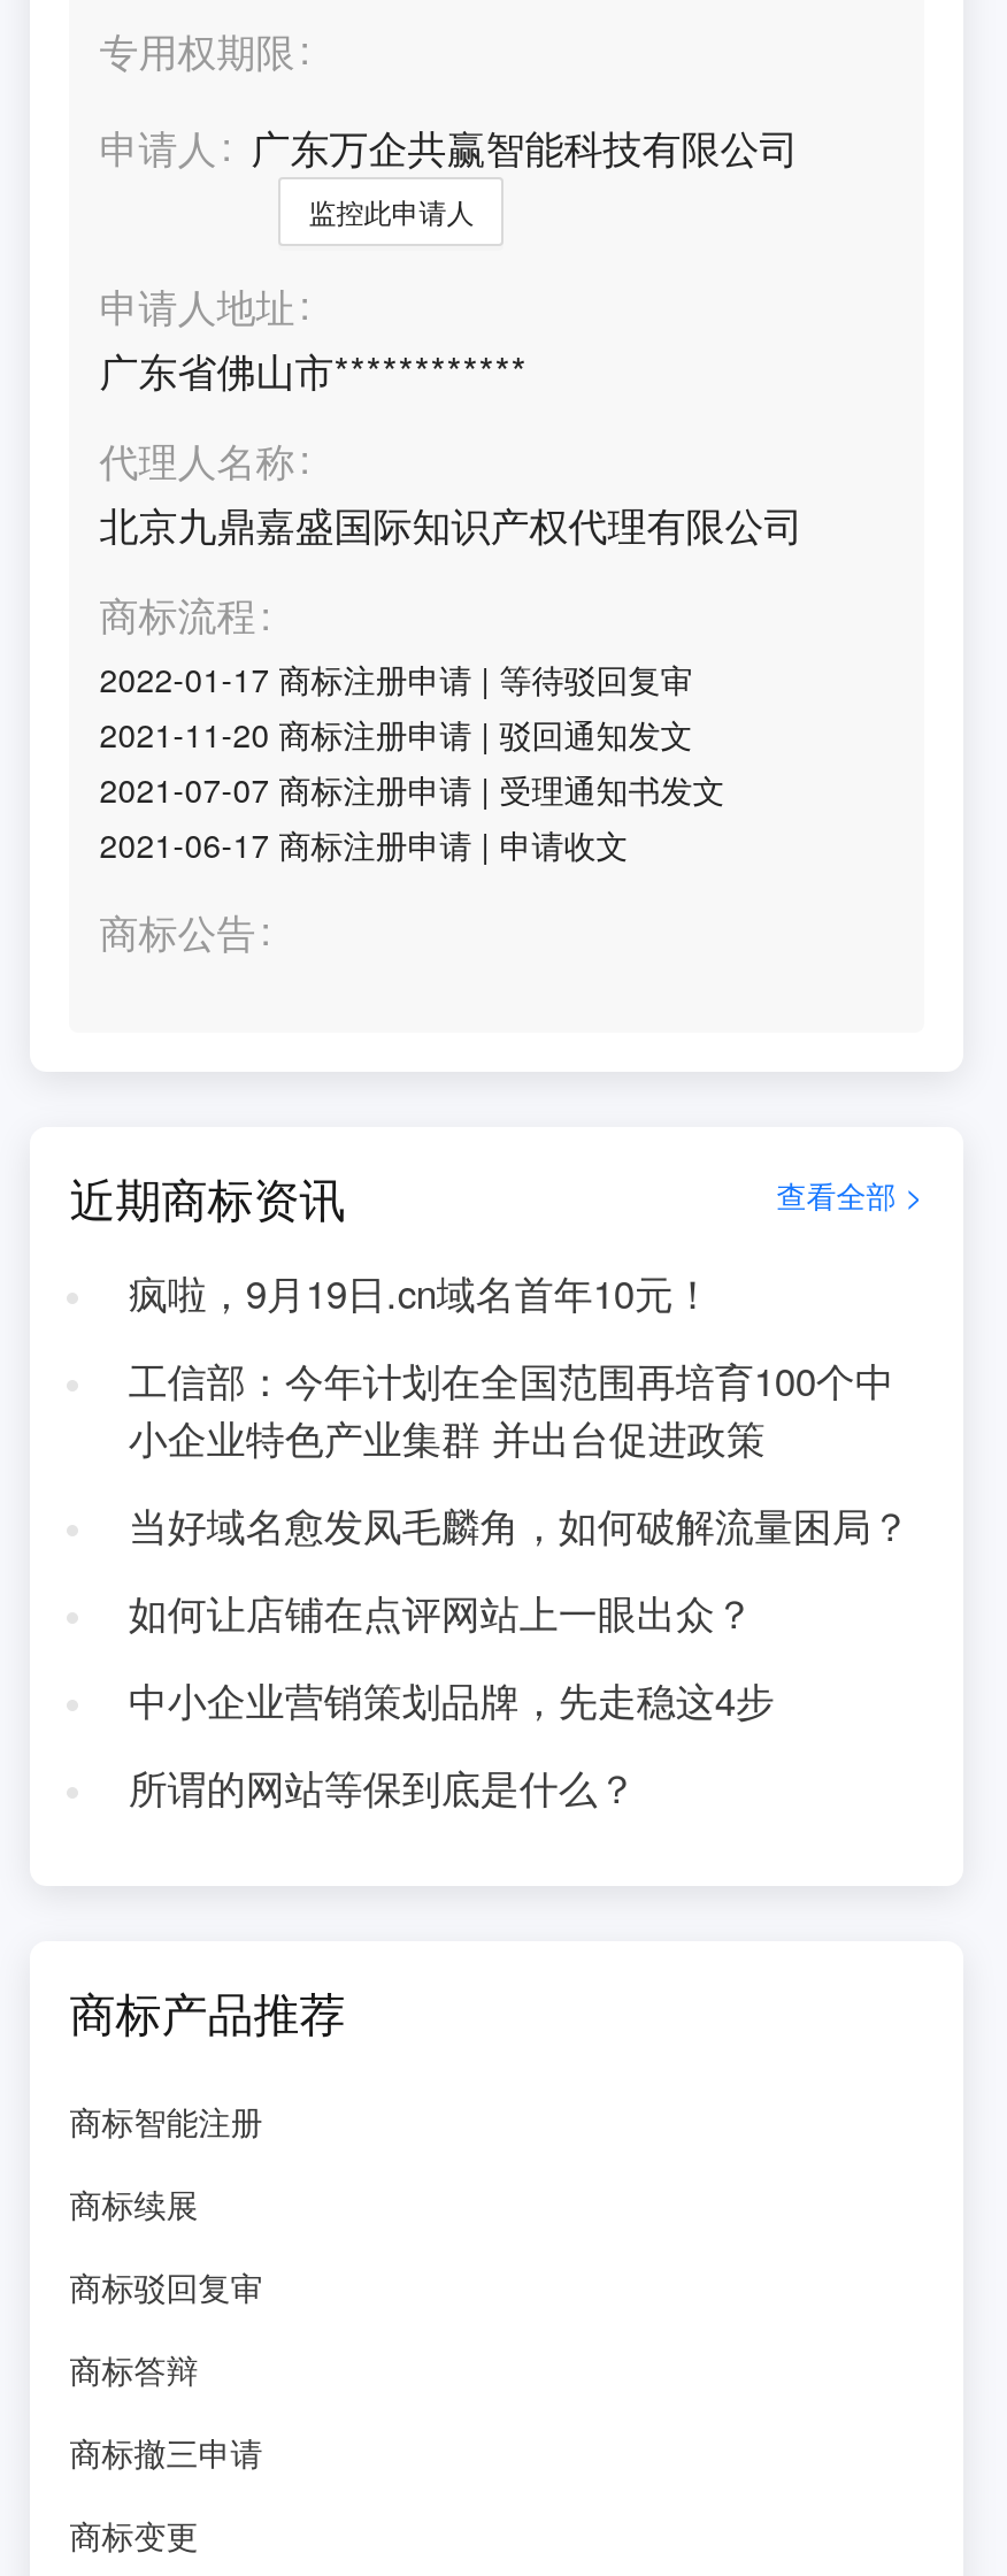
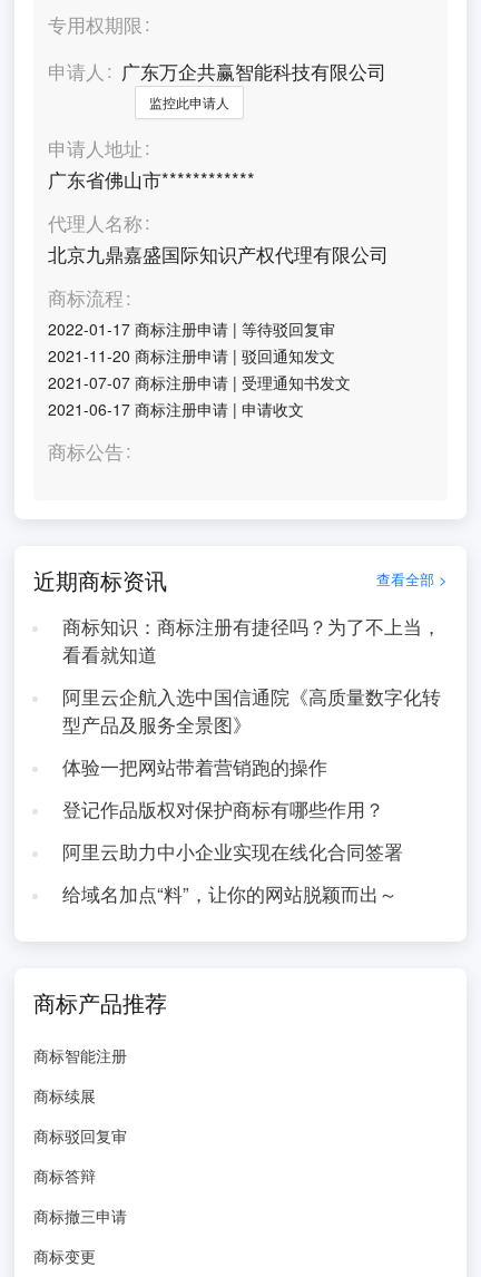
[128,1265,712,1320] 疯啦，9月19日.cn域名首年10元！ -> [62,613,441,667] 商标知识：商标注册有捷径吗？为了不上当， | 看看就知道
[128,1352,894,1465] 工信部：今年计划在全国范围再培育100个中 | 小企业特色产业集群 并出台促进政策 -> [62,683,441,738] 阿里云企航入选中国信通院《高质量数字化转 | 型产品及服务全景图》
[128,1497,910,1552] 当好域名愈发凤毛麟角，如何破解流量困局？ -> [62,753,327,780] 体验一把网站带着营销跑的操作
[128,1585,754,1640] 如何让店铺在点评网站上一眼出众？ -> [62,796,384,822] 登记作品版权对保护商标有哪些作用？
[128,1672,774,1727] 中小企业营销策划品牌，先走稳这4步 -> [62,838,403,865] 阿里云助力中小企业实现在线化合同签署
[128,1759,636,1814] 所谓的网站等保到底是什么？ -> [62,880,397,907] 给域名加点“料”，让你的网站脱颖而出～

